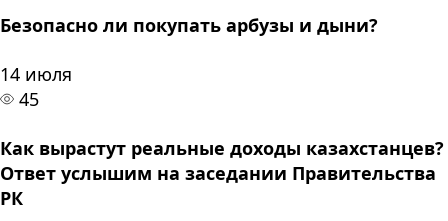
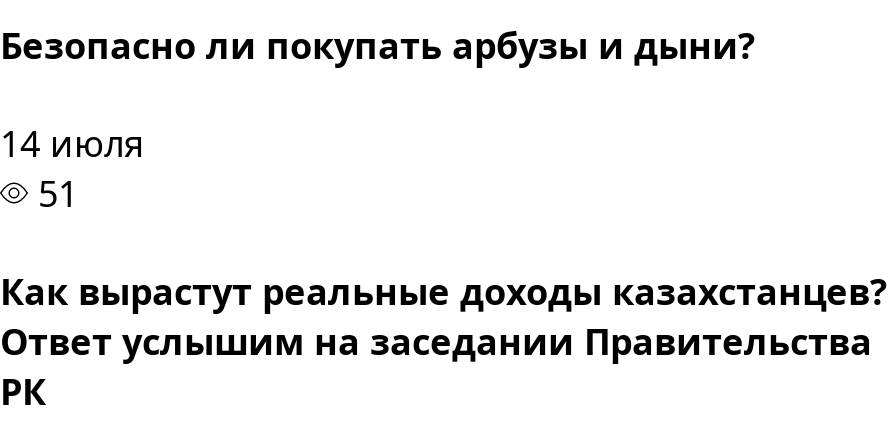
[14,87,39,111] 45 -> [28,170,78,218] 51

